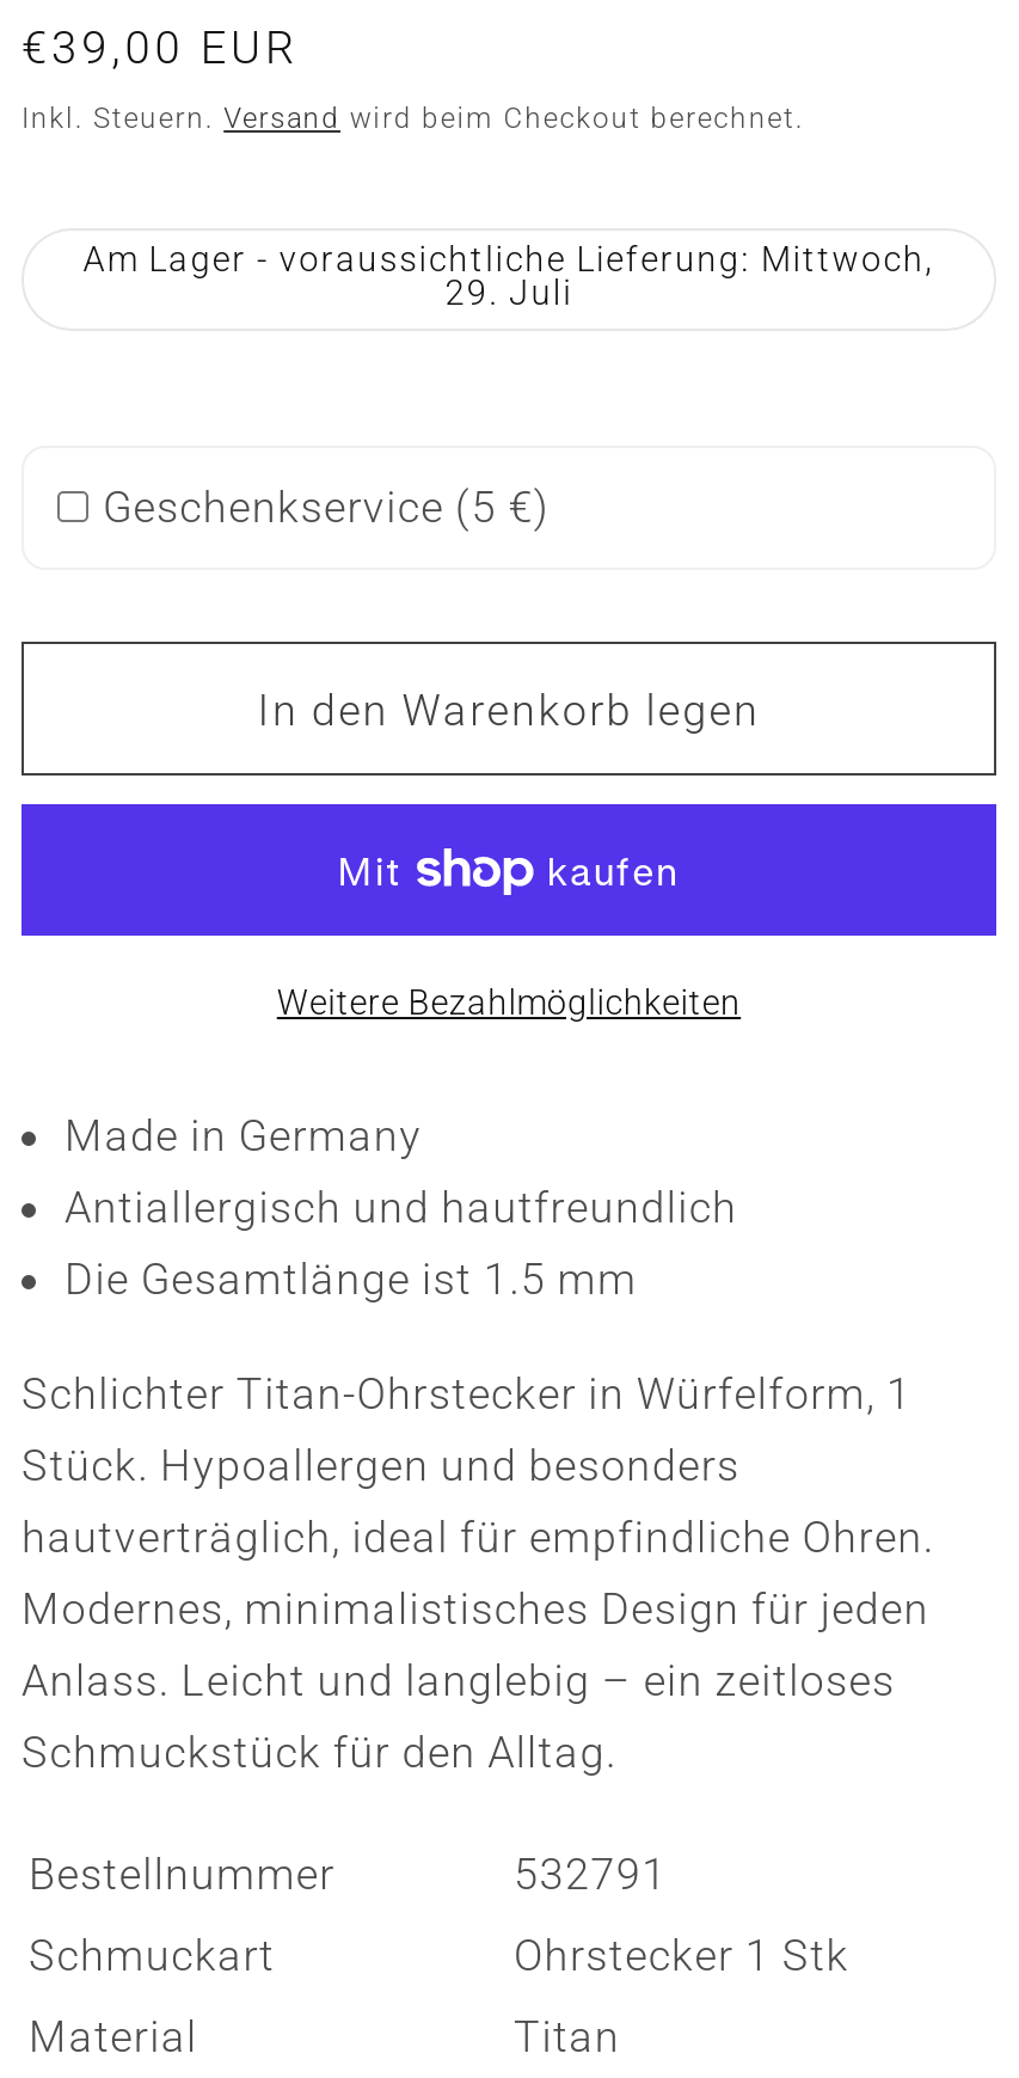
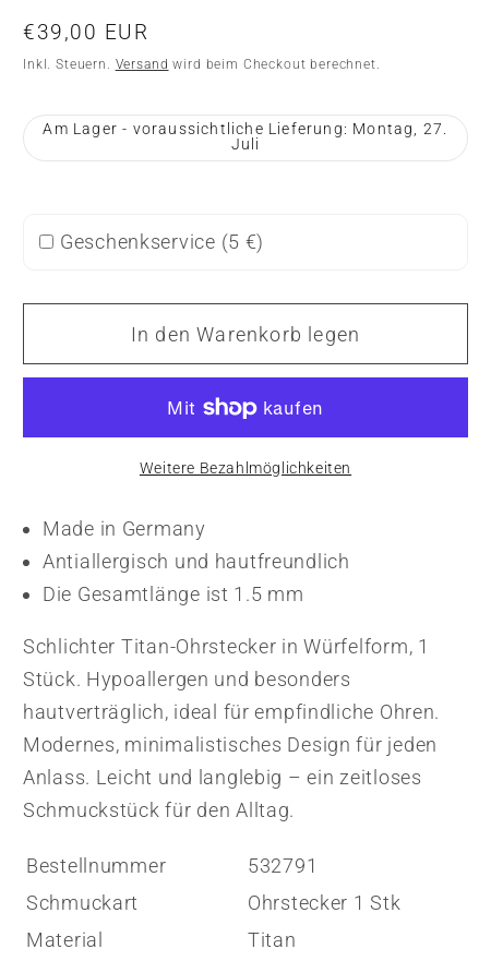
[83,240,935,314] Am Lager - voraussichtliche Lieferung: Mittwoch, | 29. Juli -> [43,120,448,154] Am Lager - voraussichtliche Lieferung: Montag, 27. | Juli

